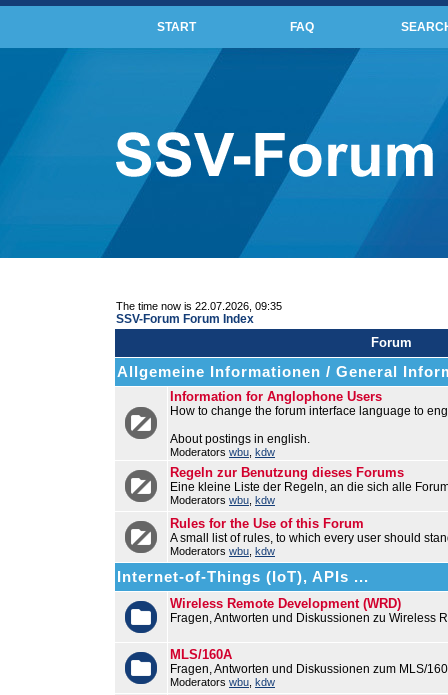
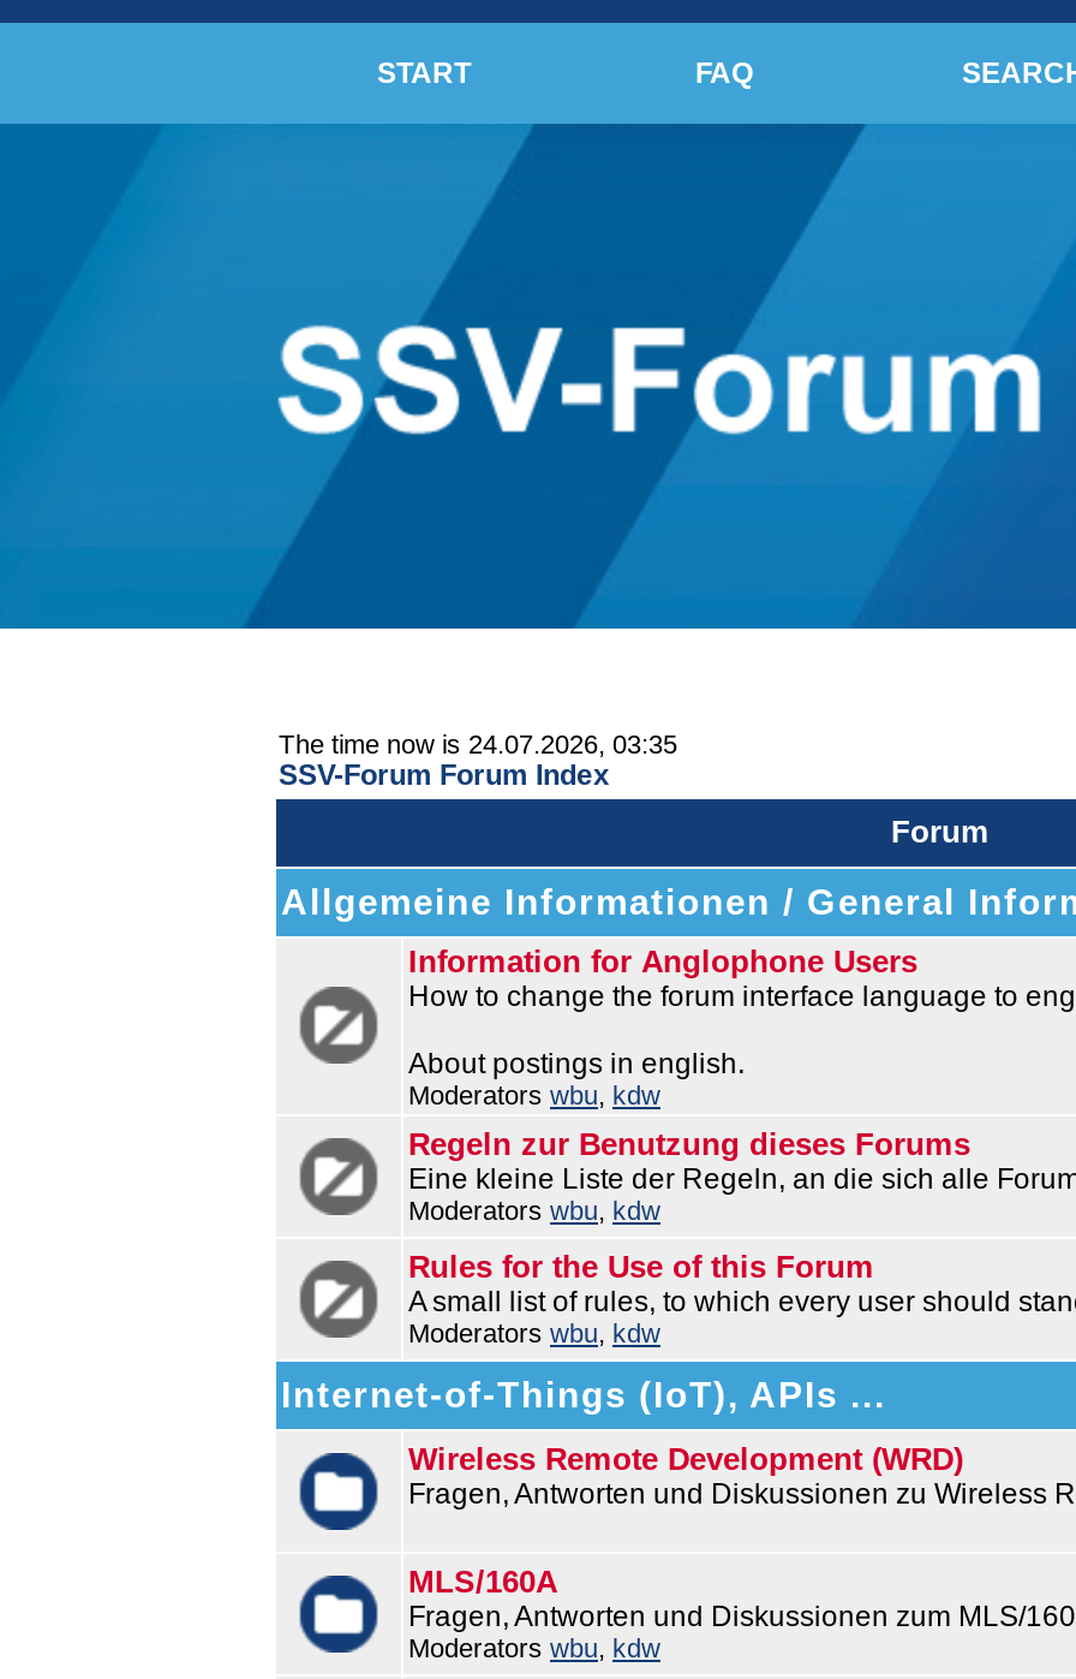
[116,300,282,312] The time now is 22.07.2026, 09:35 -> [279,730,677,758] The time now is 24.07.2026, 03:35

